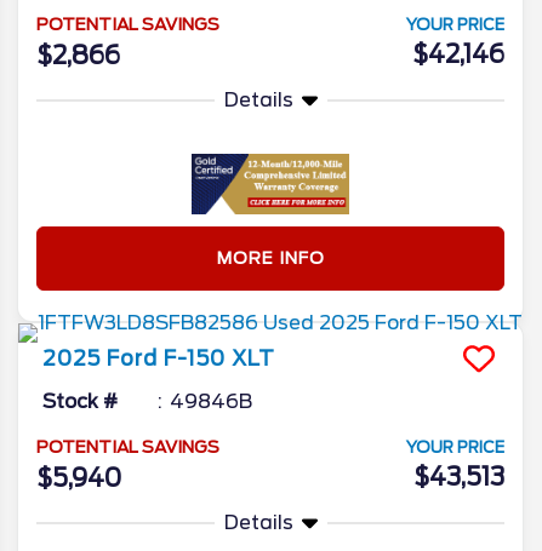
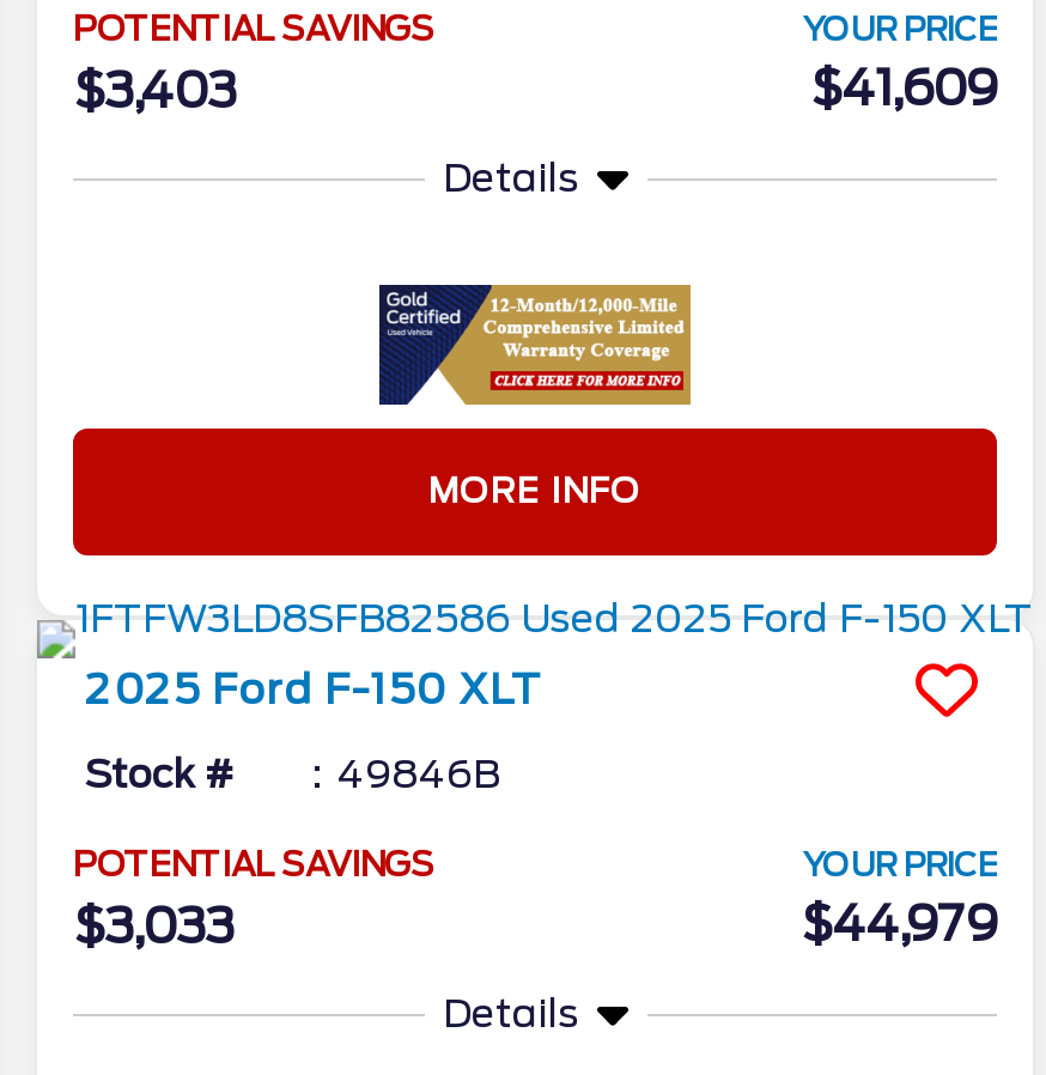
[36,42,120,71] $2,866 -> [73,63,236,121] $3,403
[412,40,504,70] $42,146 -> [810,61,997,118] $41,609
[36,464,121,493] $5,940 -> [73,899,233,956] $3,033
[413,463,504,492] $43,513 -> [801,896,997,954] $44,979

